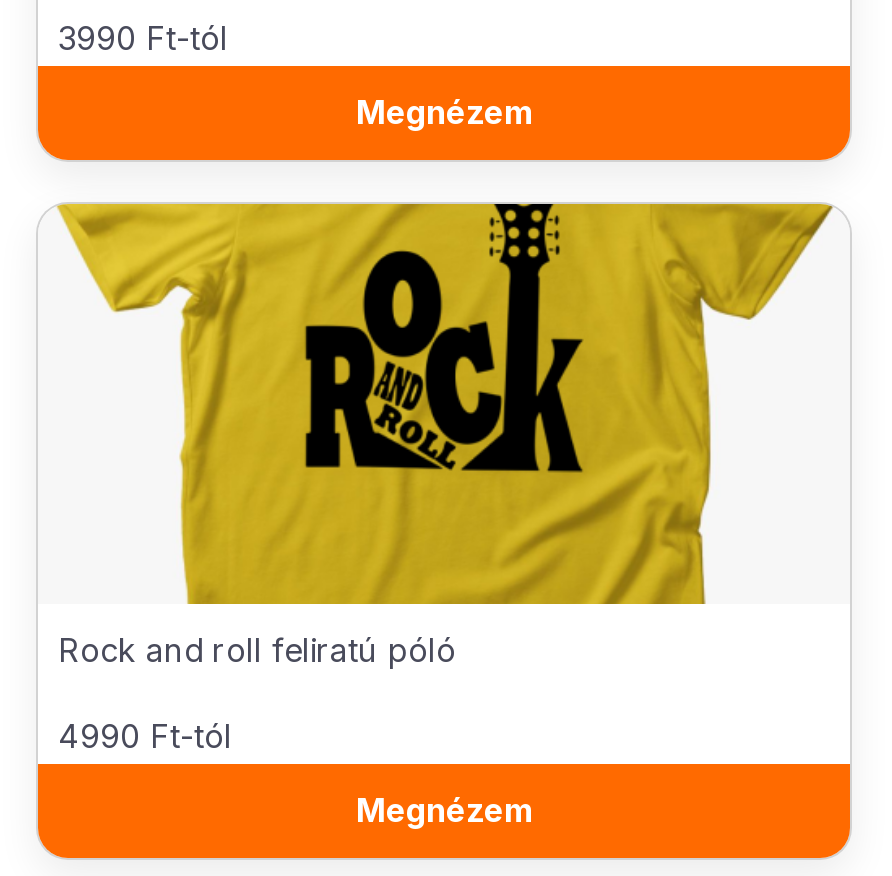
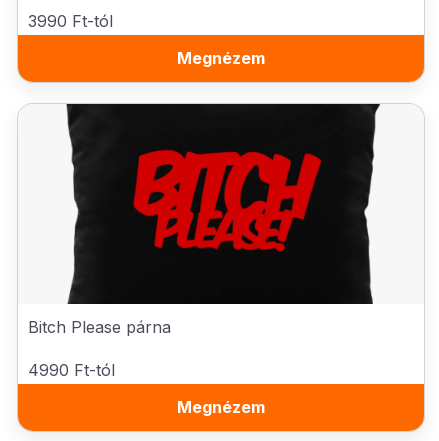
[56,202,834,670] [image] | Rock and roll feliratú póló -> [28,103,414,337] [image] | Bitch Please párna

